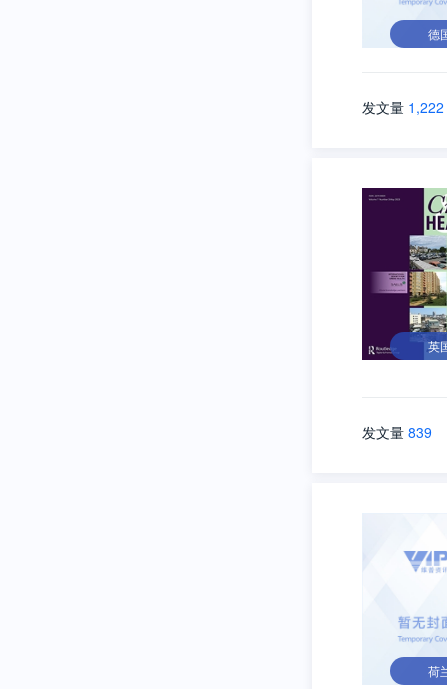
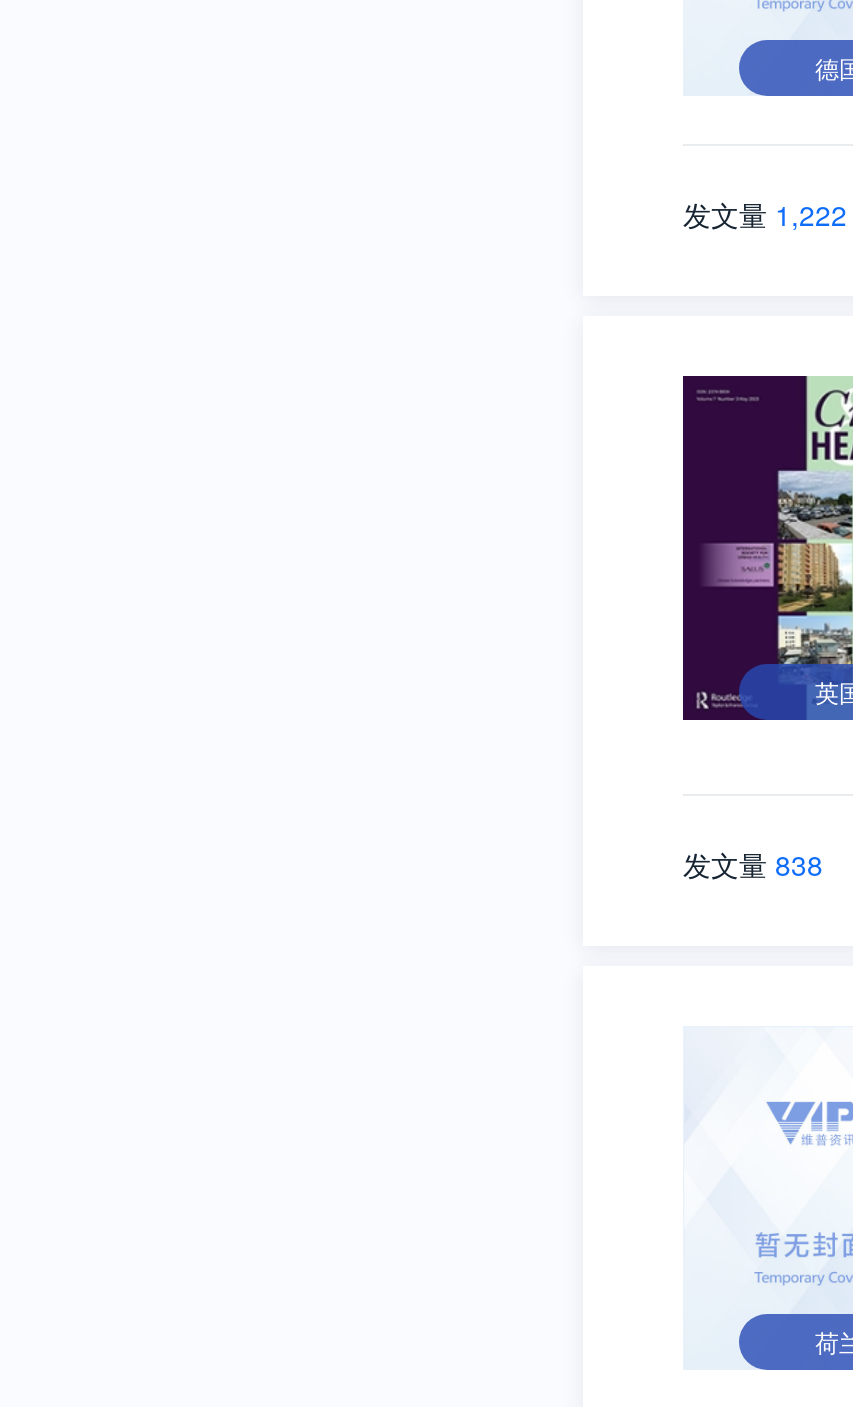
[362,422,432,442] 发文量839 -> [683,844,823,884] 发文量838

